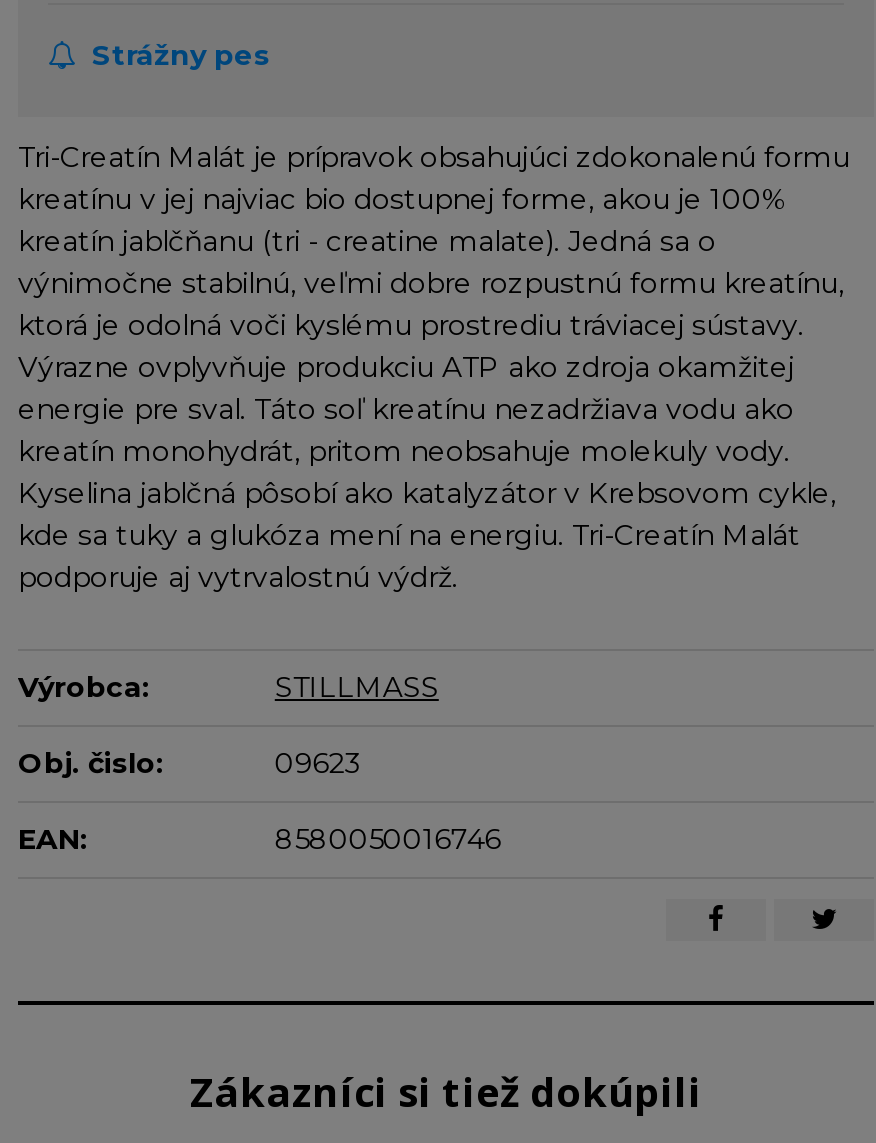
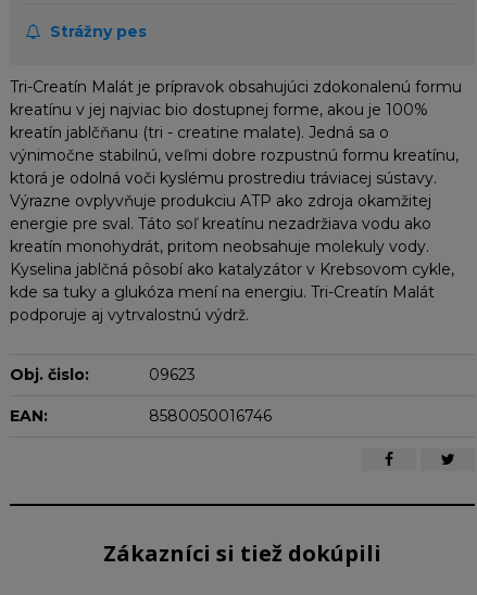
[18,669,439,705] Výrobca: | STILLMASS -> none

